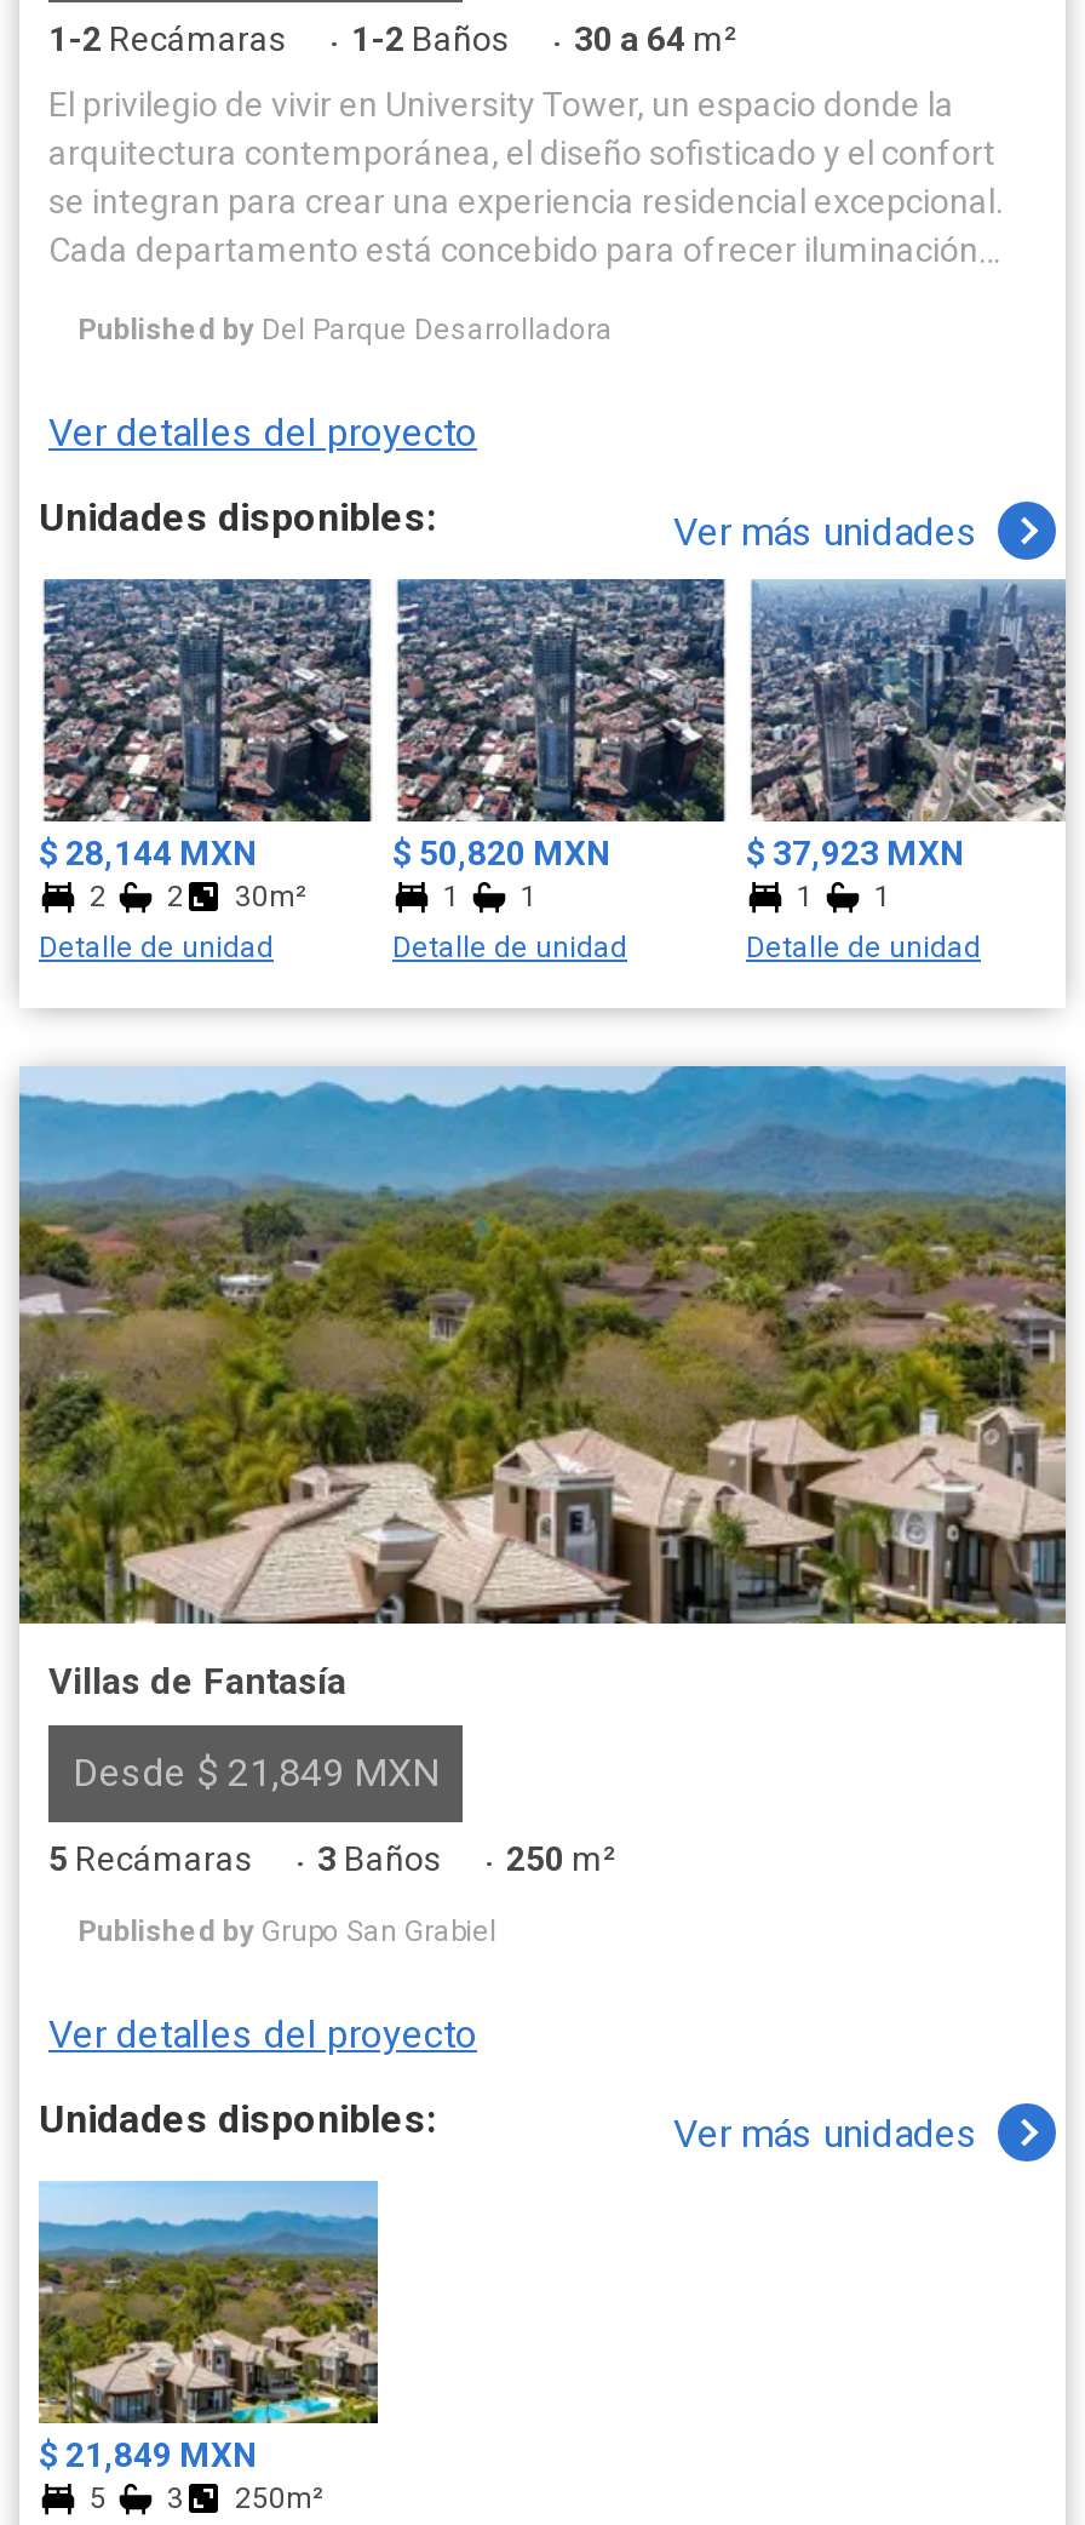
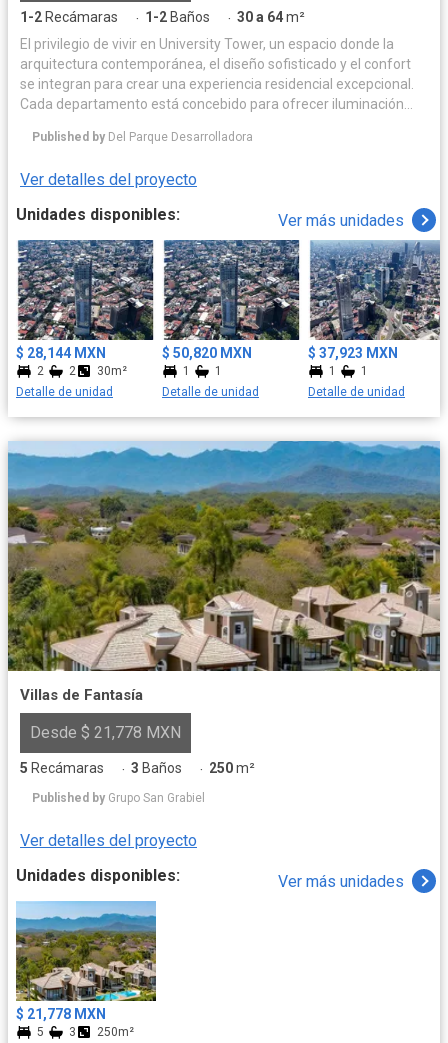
[73,1750,438,1796] Desde $ 21,849 MXN -> [30,723,181,742] Desde $ 21,778 MXN
[39,2436,257,2475] $ 21,849 MXN -> [16,1006,106,1022] $ 21,778 MXN

